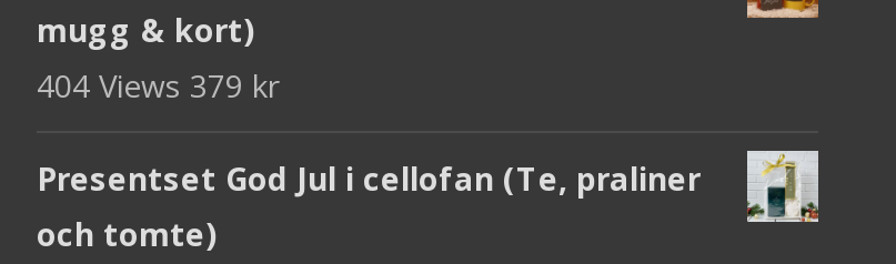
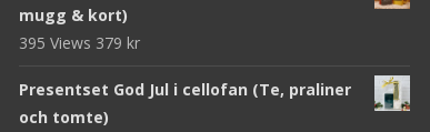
[37,64,279,106] 404 Views 379 kr -> [19,32,140,53] 395 Views 379 kr

